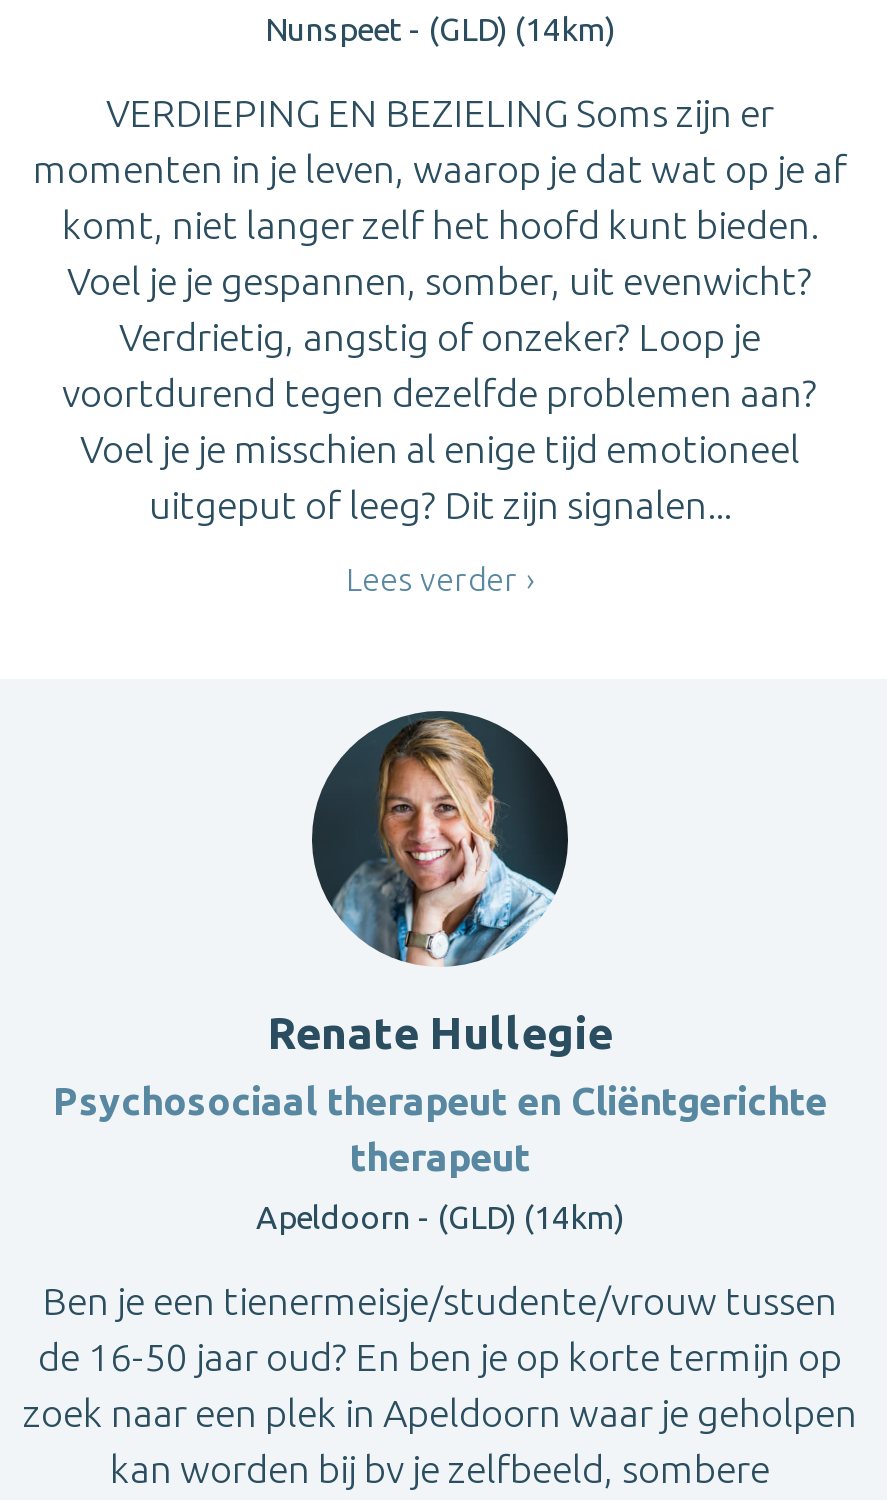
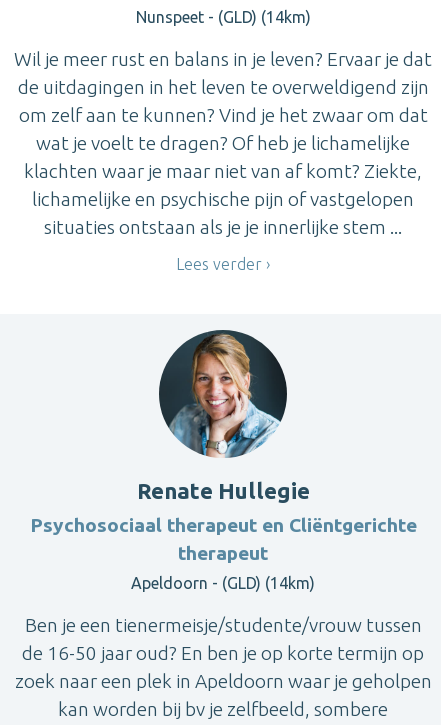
[33,91,847,527] VERDIEPING EN BEZIELING Soms zijn er | momenten in je leven, waarop je dat wat op je af | komt, niet langer zelf het hoofd kunt bieden. | Voel je je gespannen, somber, uit evenwicht? | Verdrietig, angstig of onzeker? Loop je | voortdurend tegen dezelfde problemen aan? | Voel je je misschien al enige tijd emotioneel | uitgeput of leeg? Dit zijn signalen... -> [14,48,432,238] Wil je meer rust en balans in je leven? Ervaar je dat | de uitdagingen in het leven te overweldigend zijn | om zelf aan te kunnen? Vind je het zwaar om dat | wat je voelt te dragen? Of heb je lichamelijke | klachten waar je maar niet van af komt? Ziekte, | lichamelijke en psychische pijn of vastgelopen | situaties ontstaan als je je innerlijke stem ...

